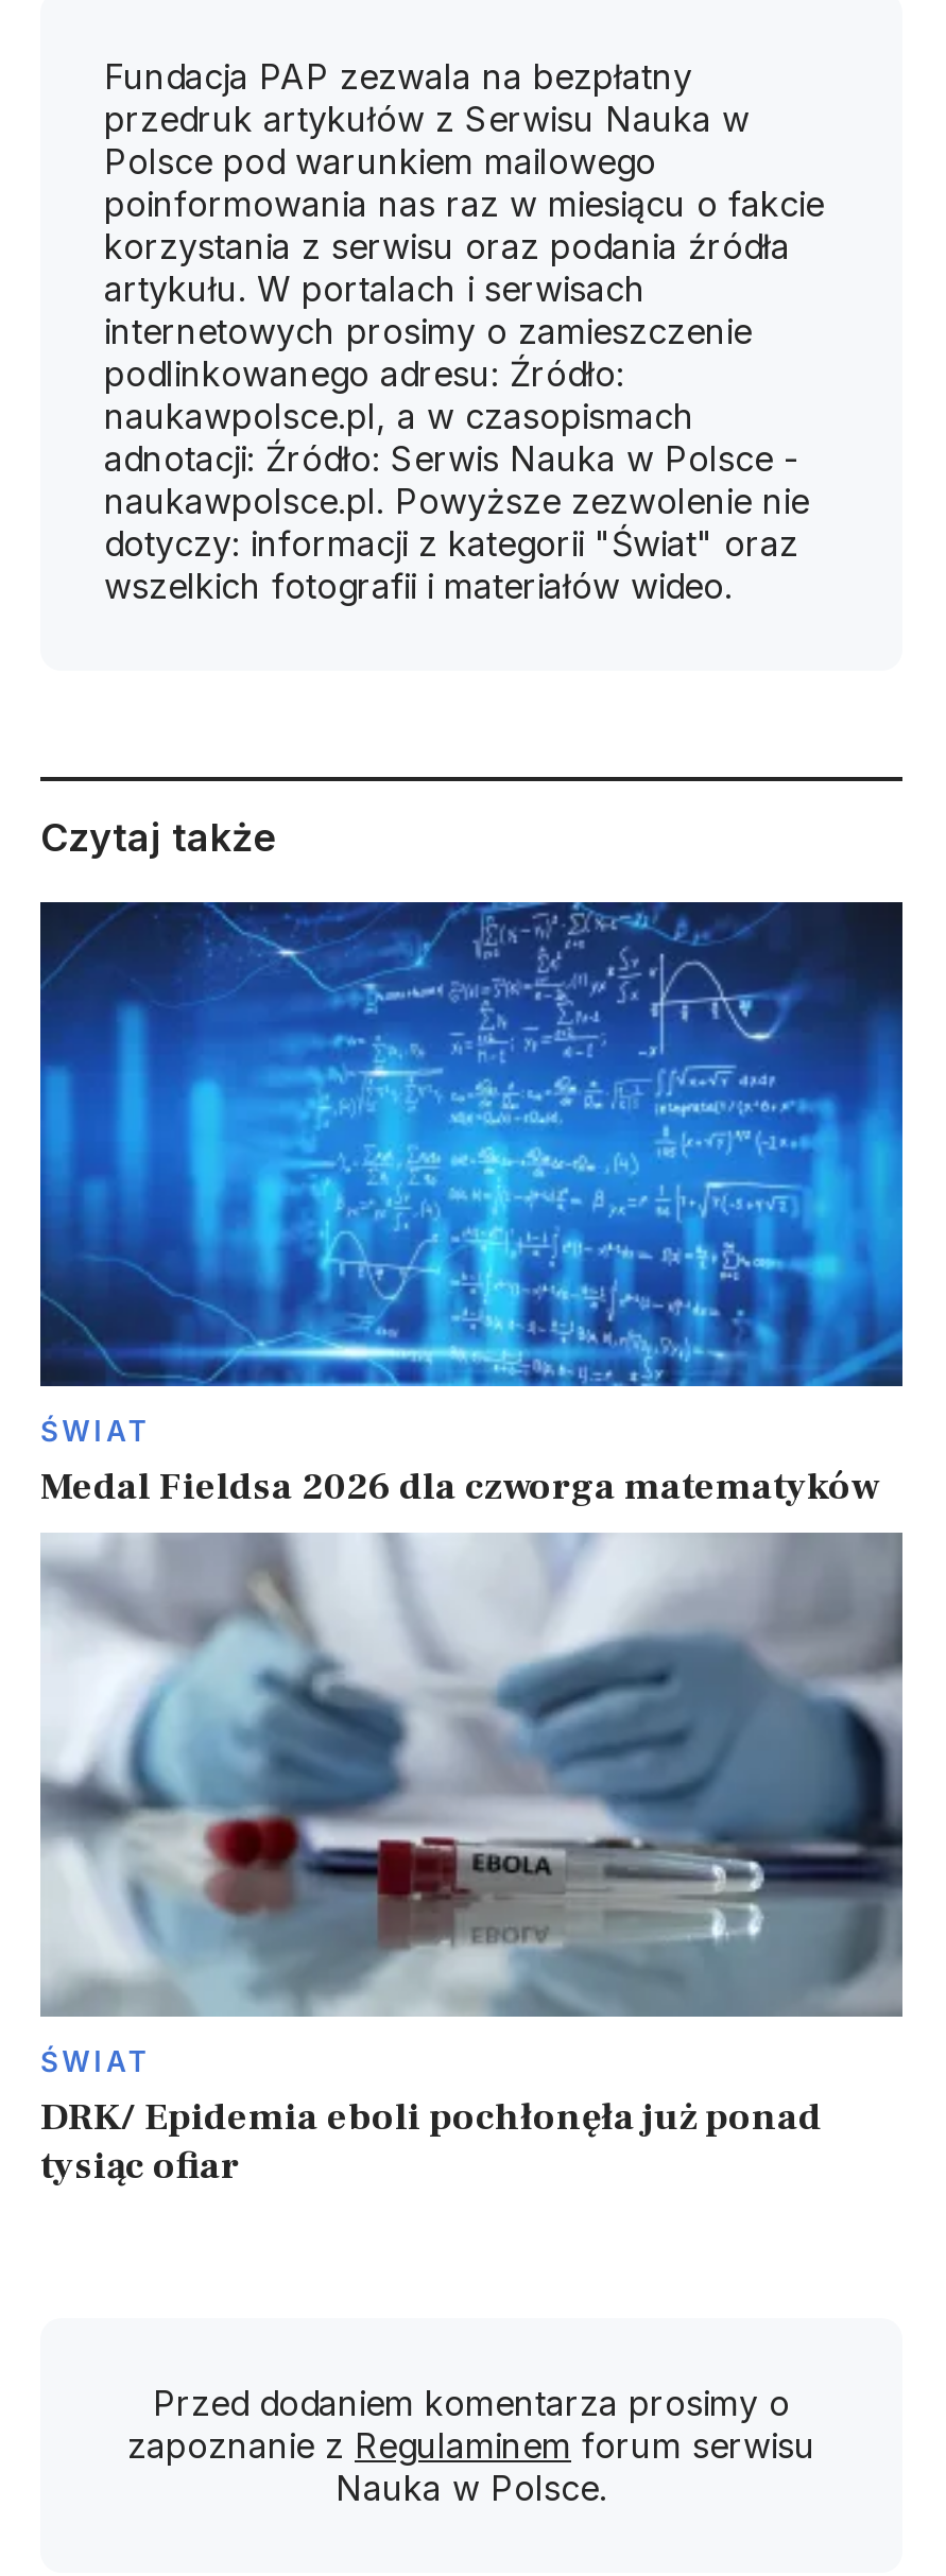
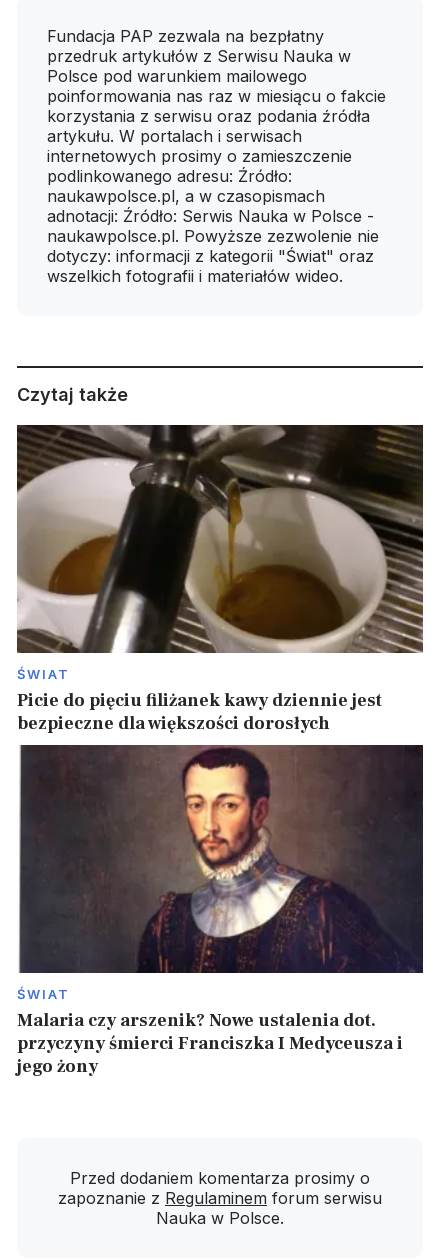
[38,900,905,1512] [image] | Medal Fieldsa 2026 dla czworga matematyków -> [16,424,424,735] [image] | Picie do pięciu filiżanek kawy dziennie jest | bezpieczne dla większości dorosłych
[38,1533,905,2192] [image] | DRK/ Epidemia eboli pochłonęła już ponad | tysiąc ofiar -> [17,744,423,1078] [image] | Malaria czy arszenik? Nowe ustalenia dot. | przyczyny śmierci Franciszka I Medyceusza i | jego żony

